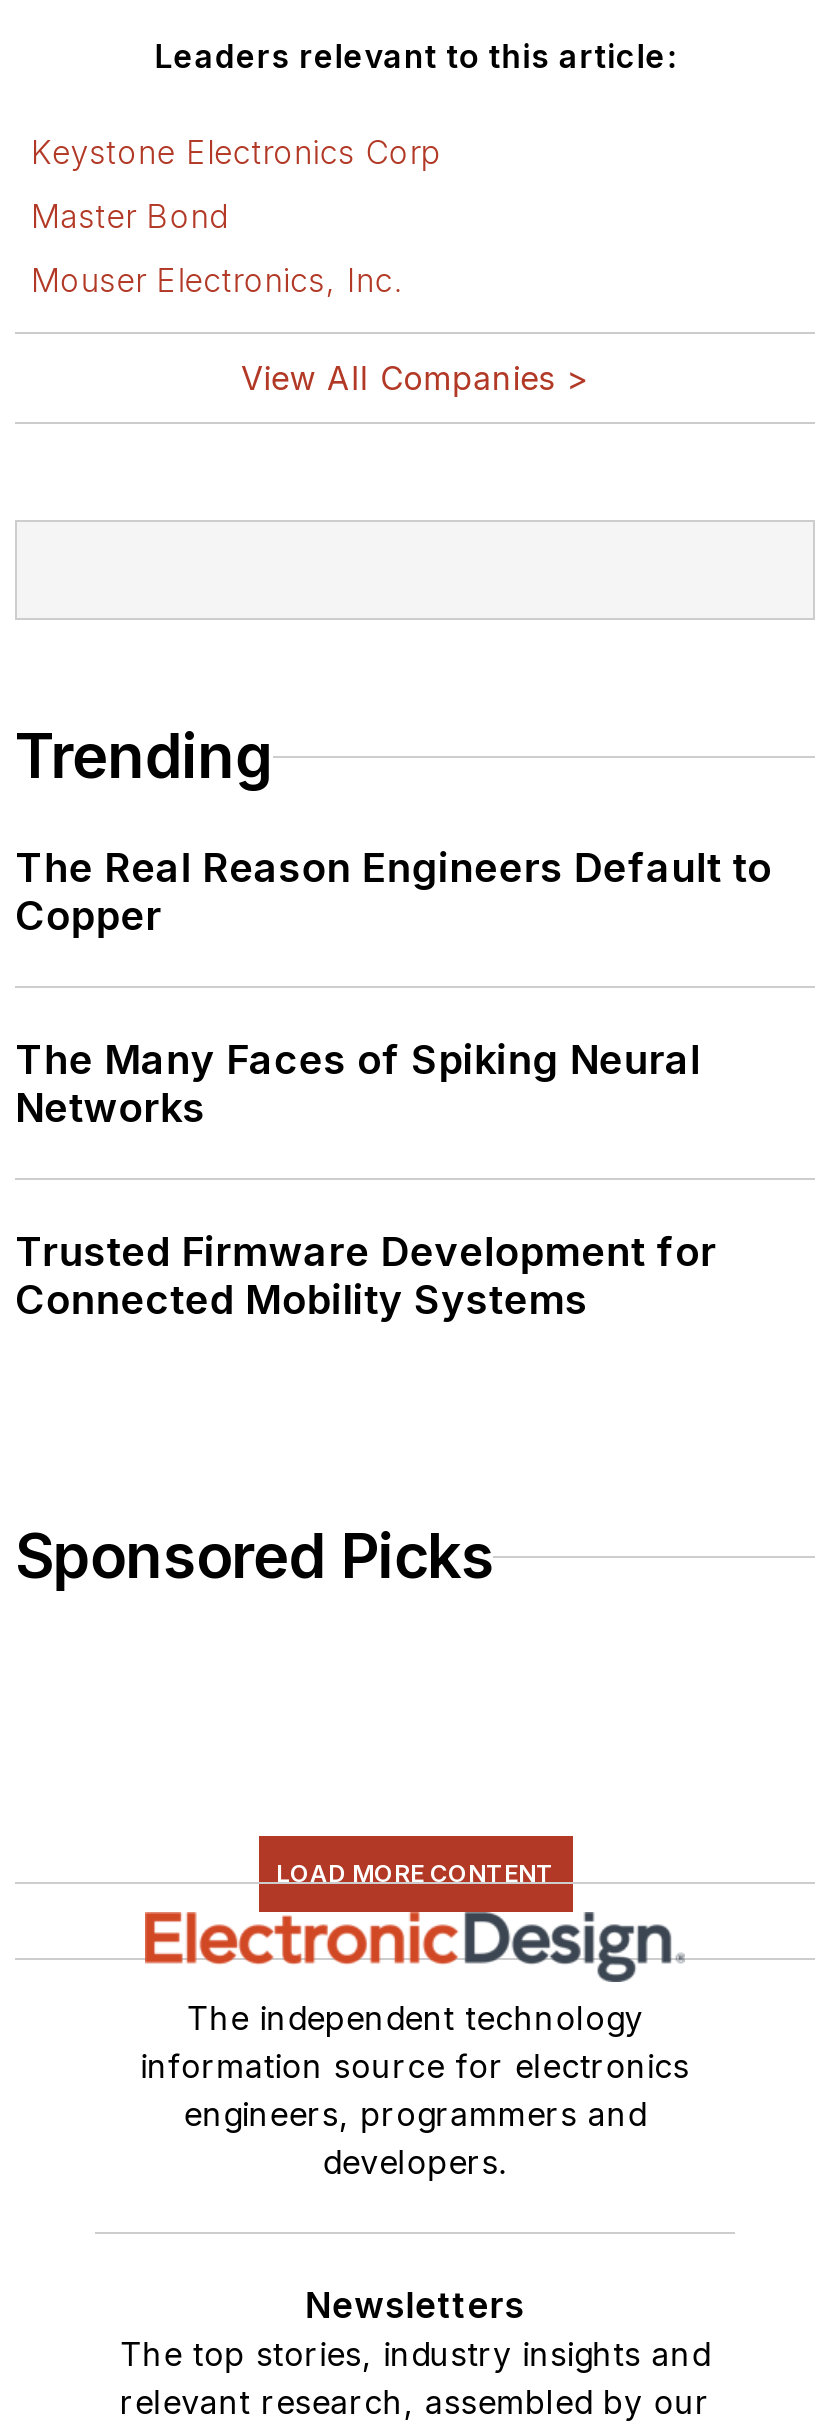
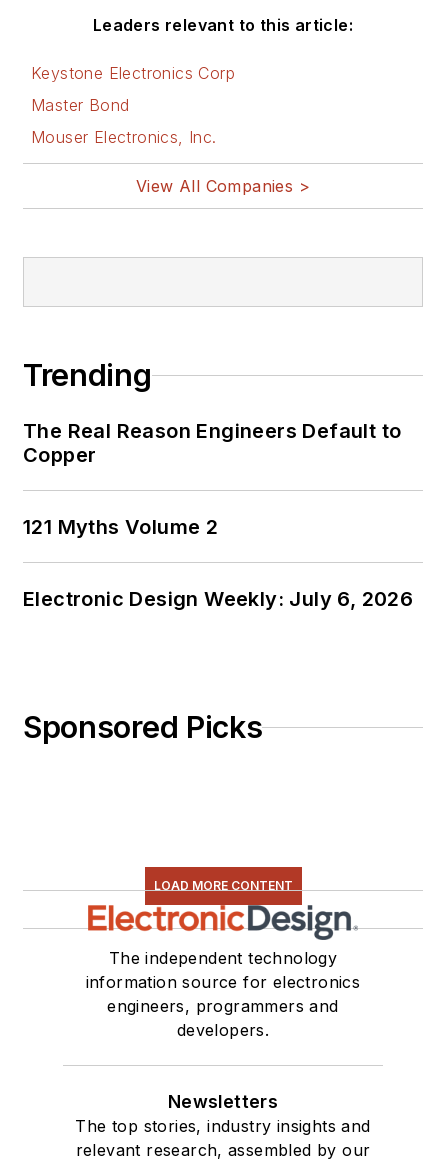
[15,1036,701,1132] The Many Faces of Spiking Neural | Networks -> [23,515,218,539] 121 Myths Volume 2
[15,1228,717,1324] Trusted Firmware Development for | Connected Mobility Systems -> [23,587,413,611] Electronic Design Weekly: July 6, 2026

